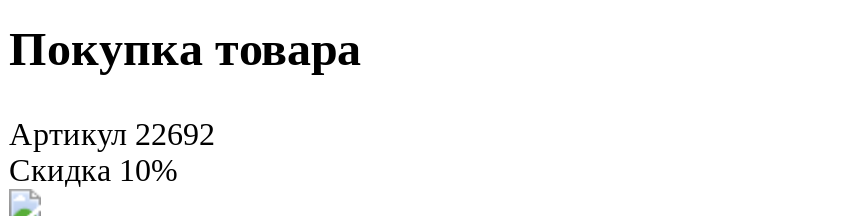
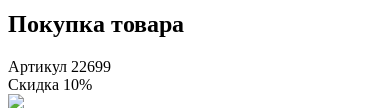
[9,116,215,150] Артикул 22692 -> [8,58,111,75] Артикул 22699

